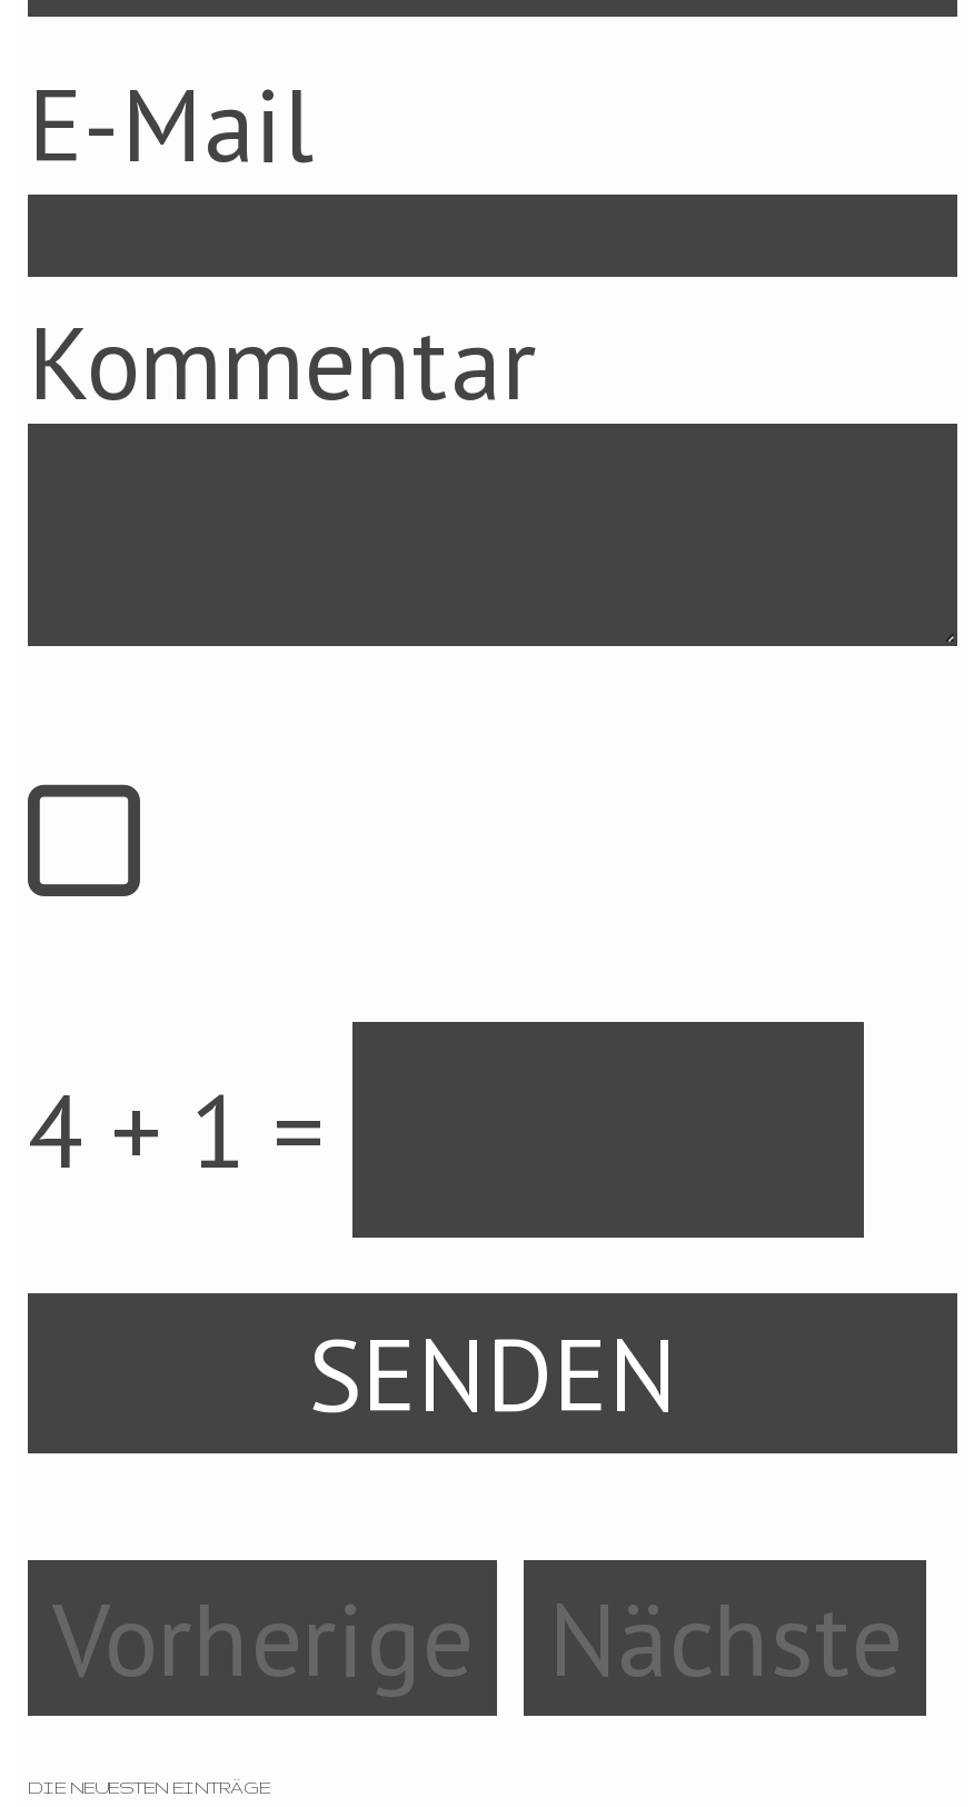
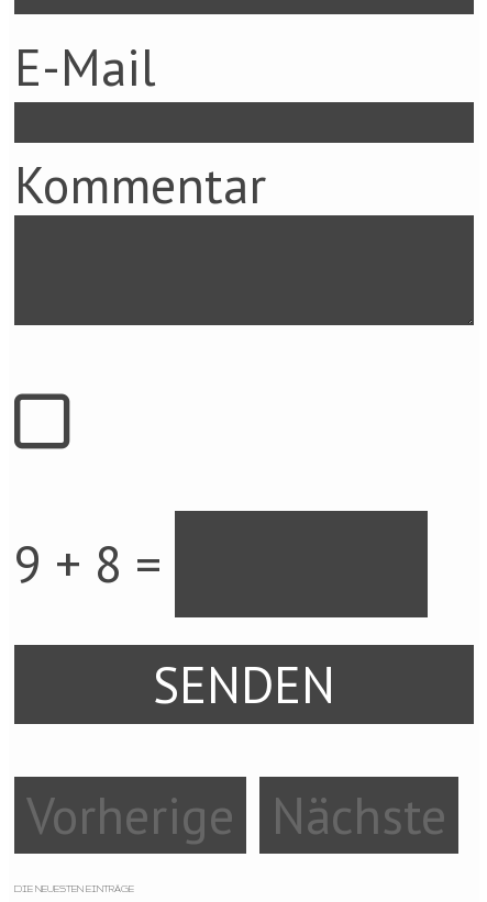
[28,1063,326,1196] 4 + 1 = -> [14,531,162,597] 9 + 8 =

